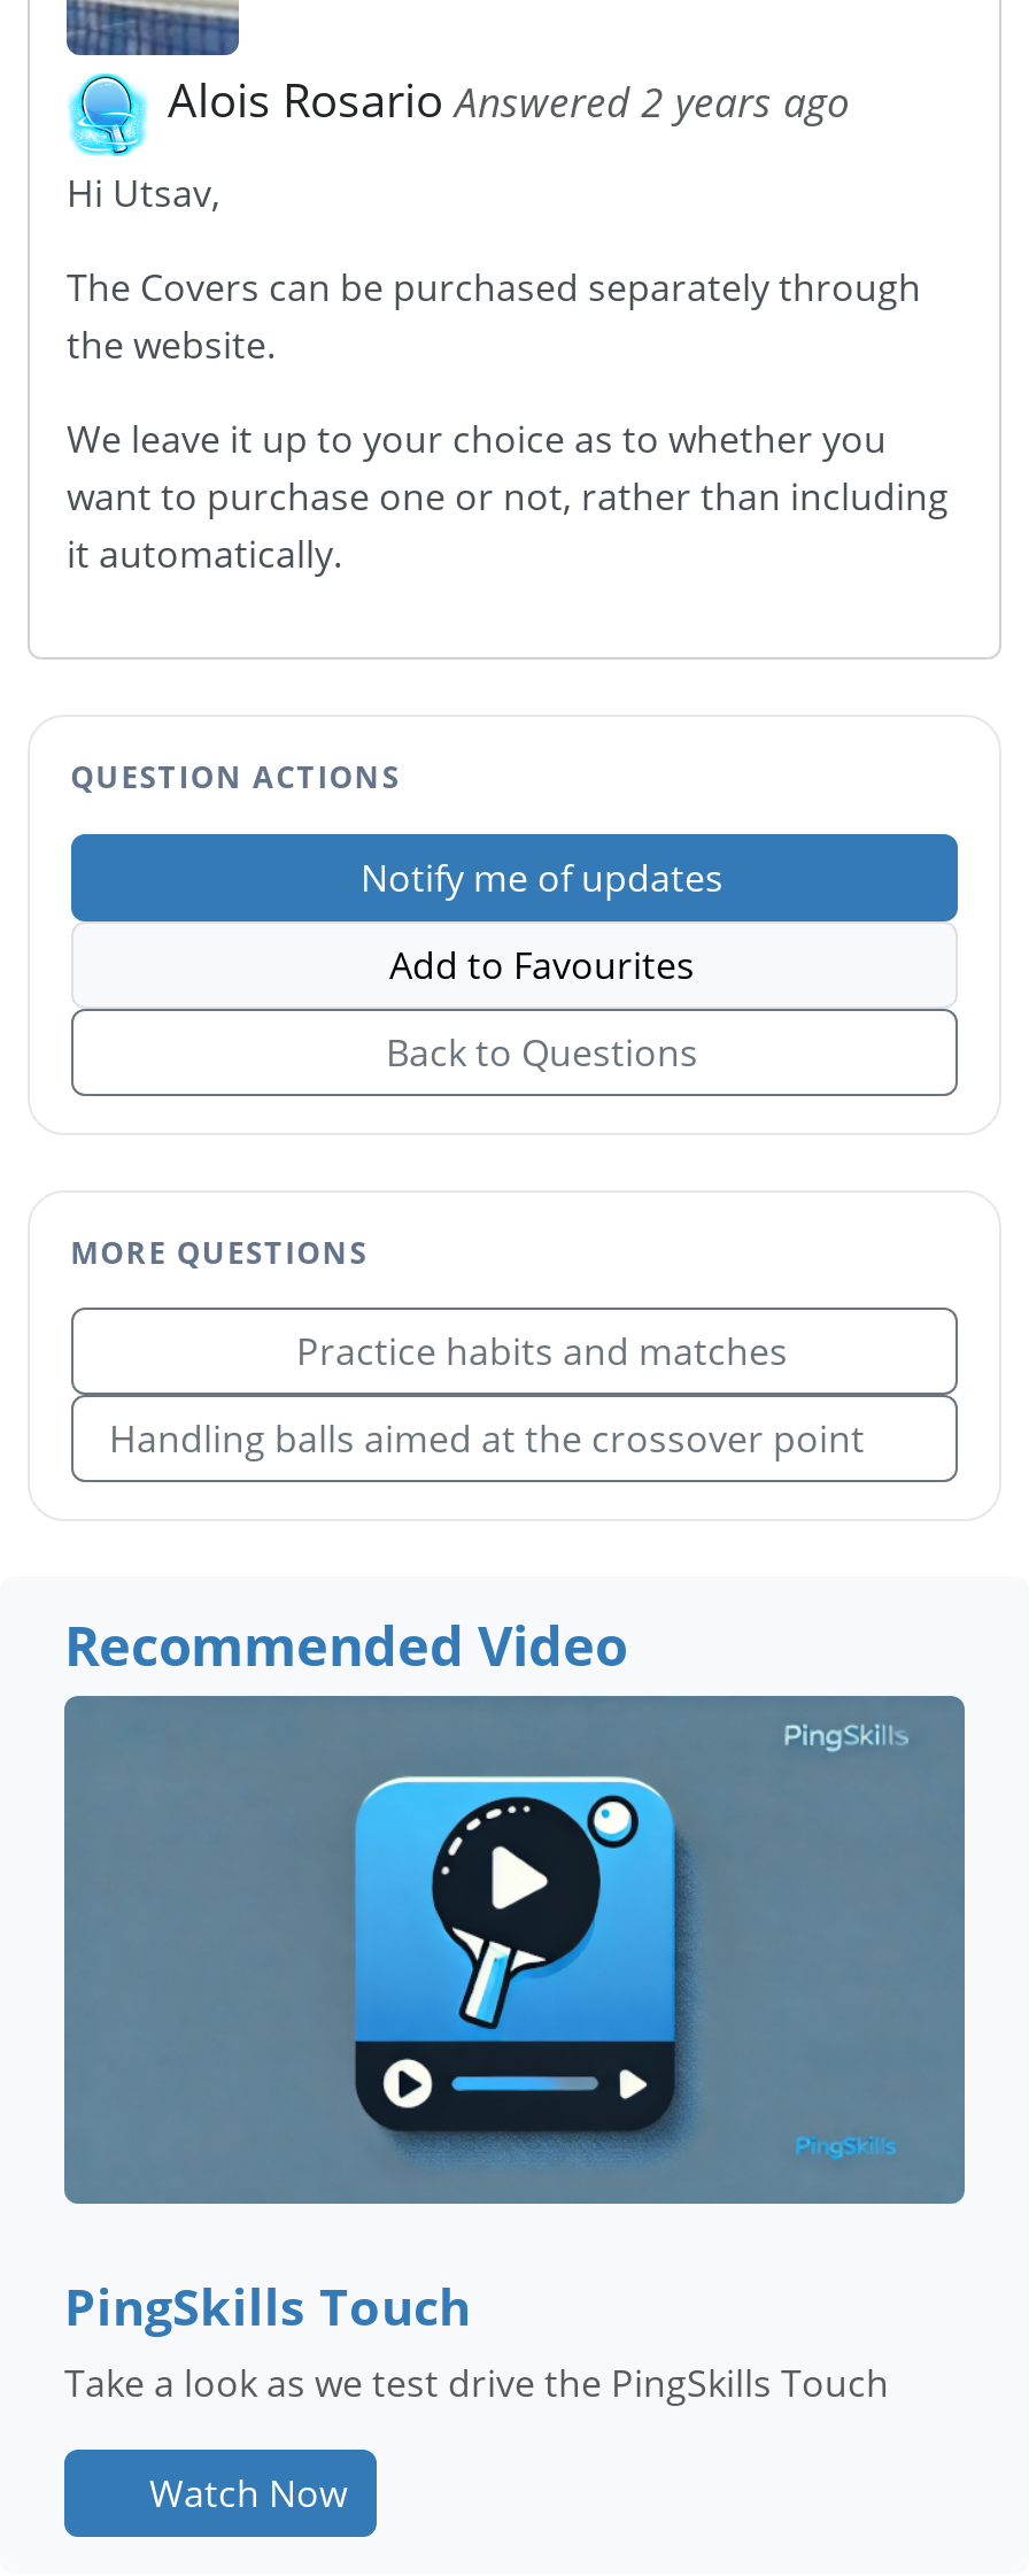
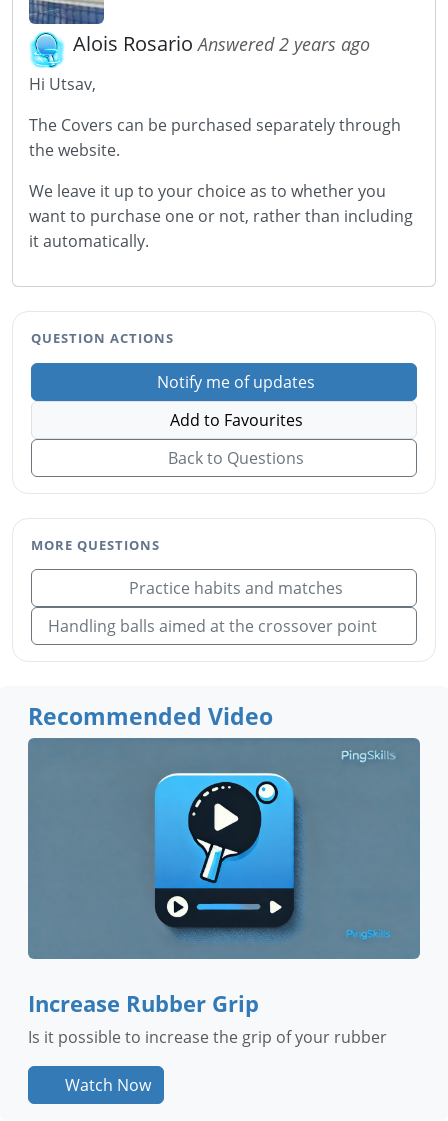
[64,2272,889,2408] PingSkills Touch | Take a look as we test drive the PingSkills Touch -> [28,989,387,1048] Increase Rubber Grip | Is it possible to increase the grip of your rubber

